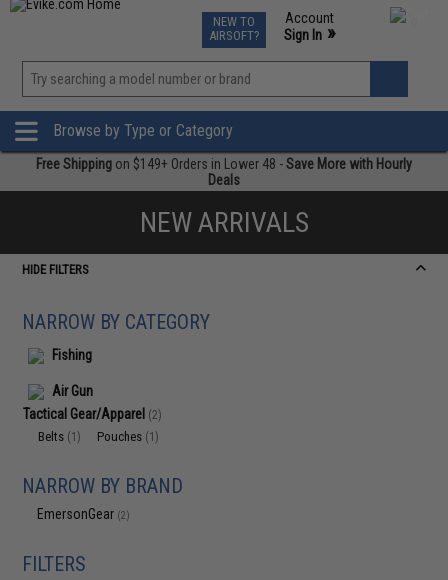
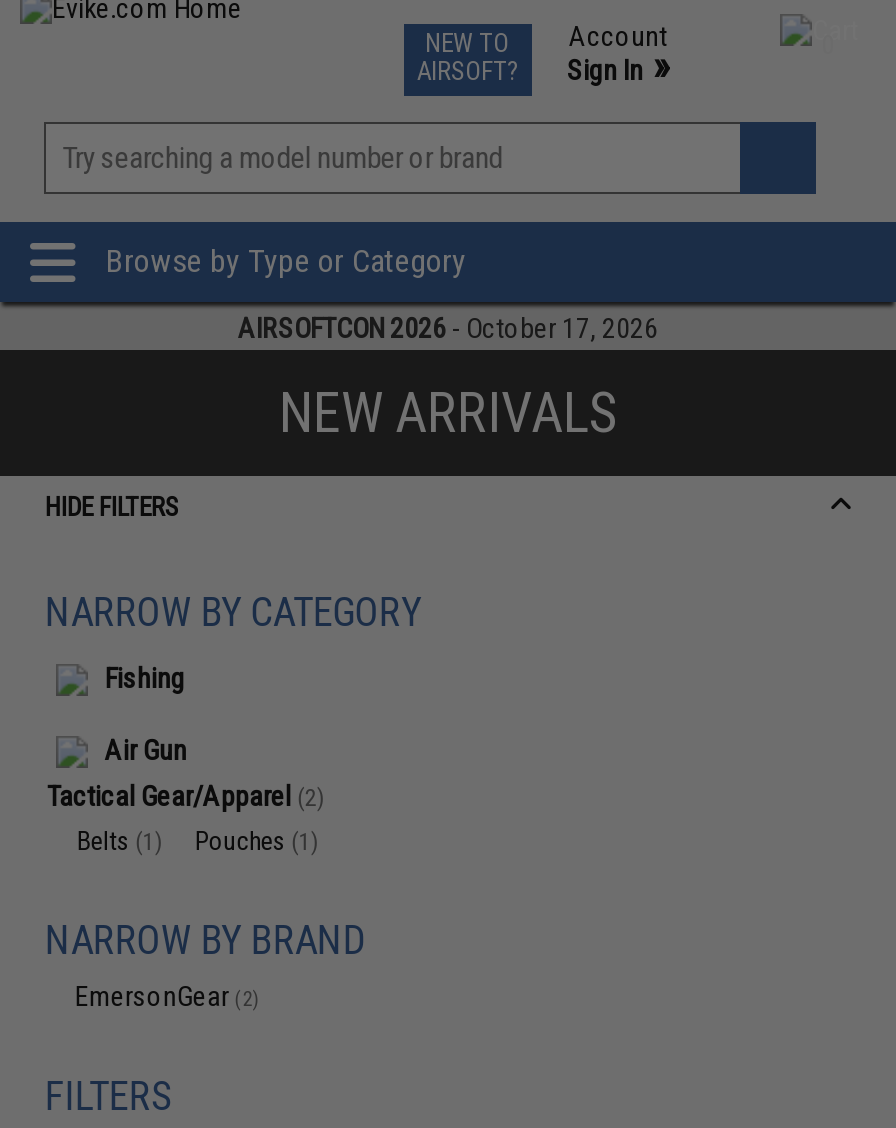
[36,156,412,188] Free Shipping on $149+ Orders in Lower 48 - Save More with Hourly | Deals -> [238,312,658,344] AIRSOFTCON 2026 - October 17, 2026

